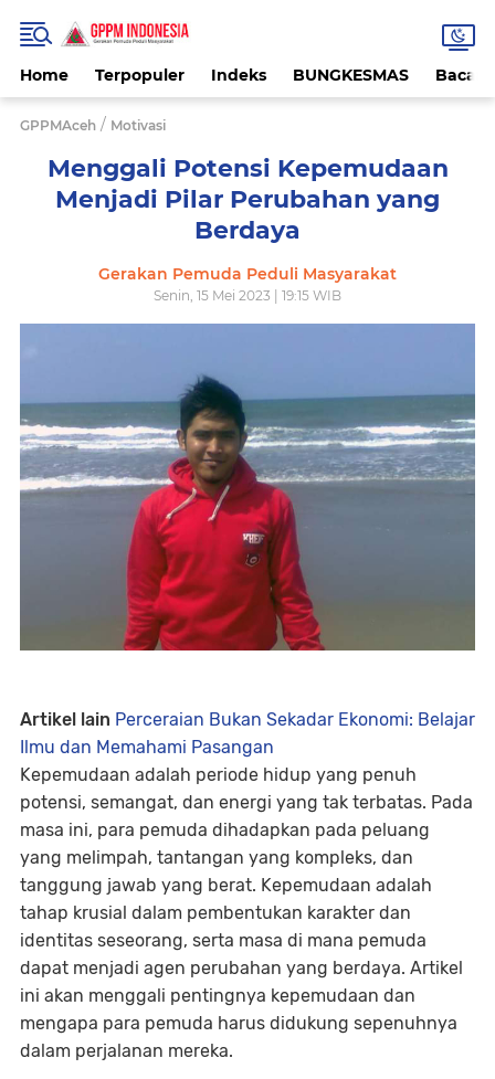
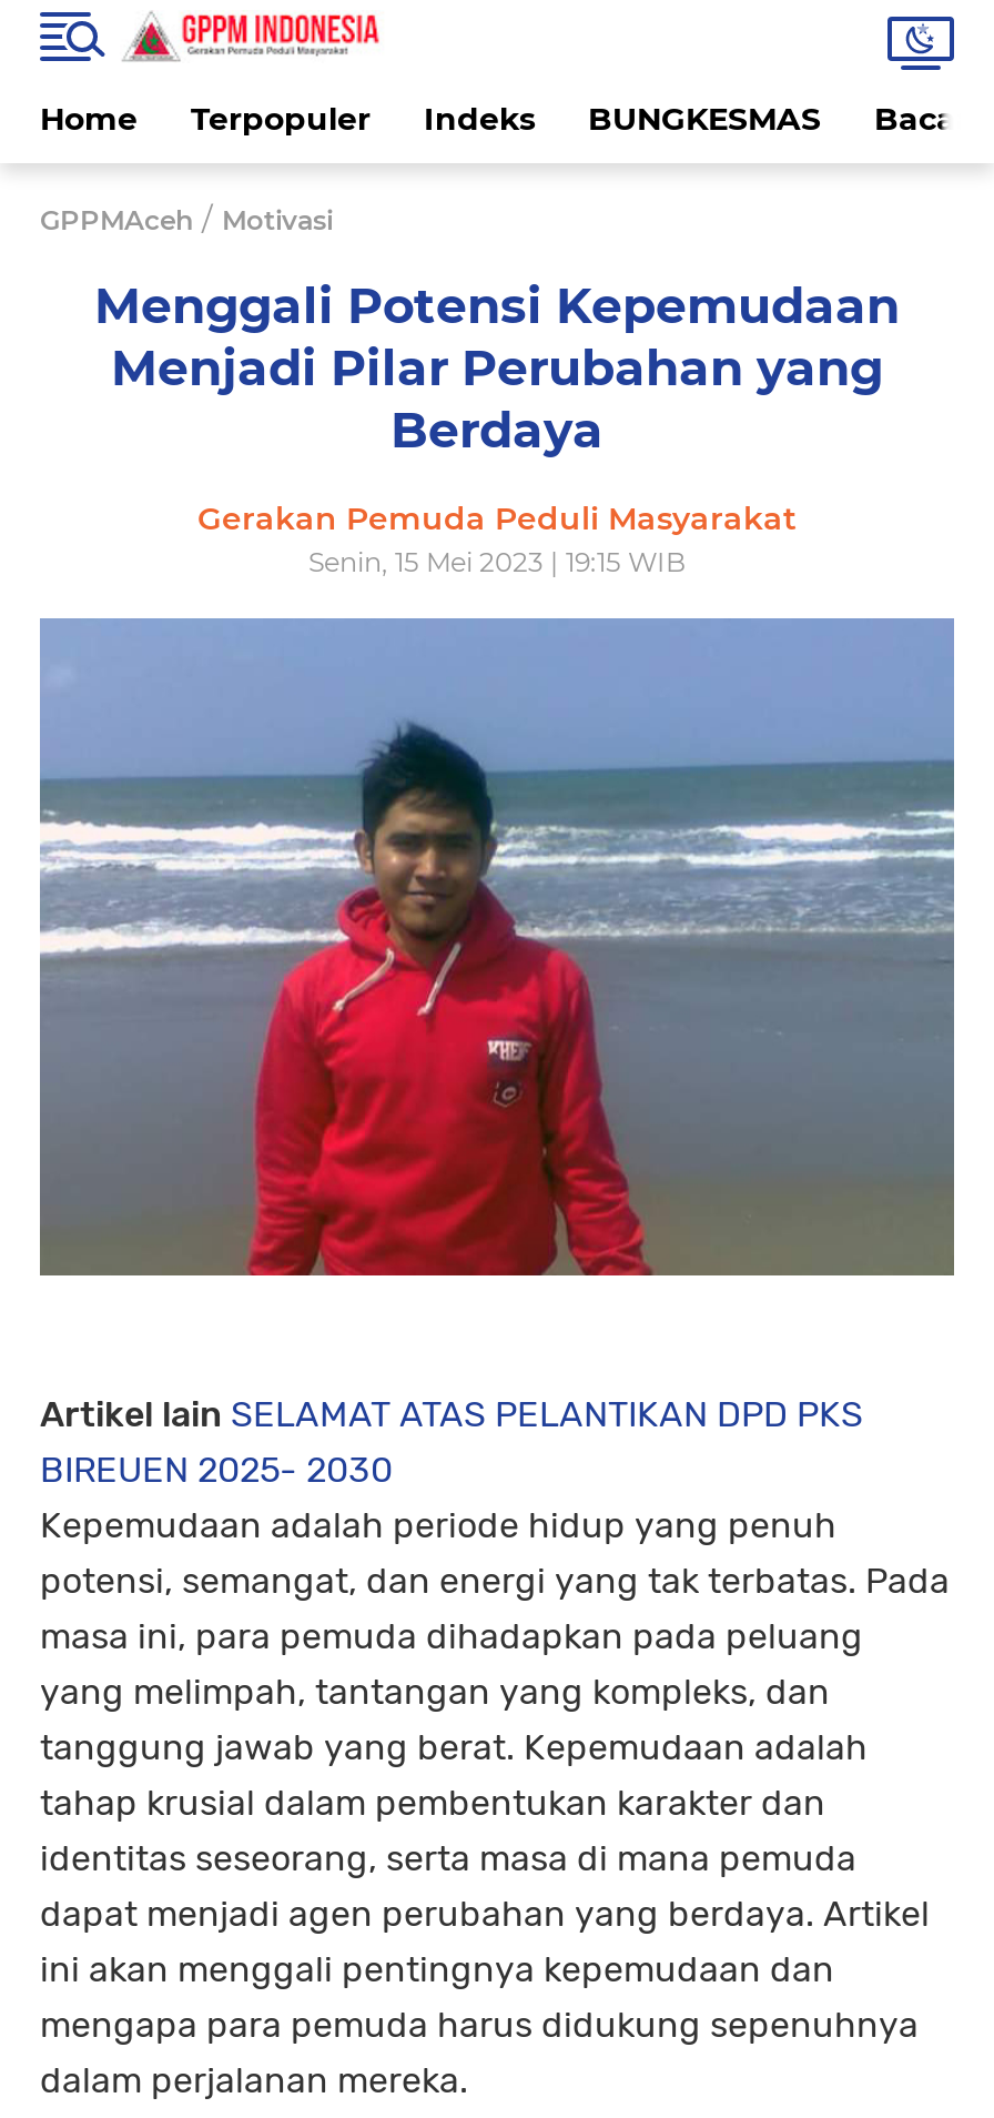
[20,709,475,758] Artikel lain Perceraian Bukan Sekadar Ekonomi: Belajar | Ilmu dan Memahami Pasangan -> [40,1394,863,1492] Artikel lain SELAMAT ATAS PELANTIKAN DPD PKS | BIREUEN 2025- 2030

